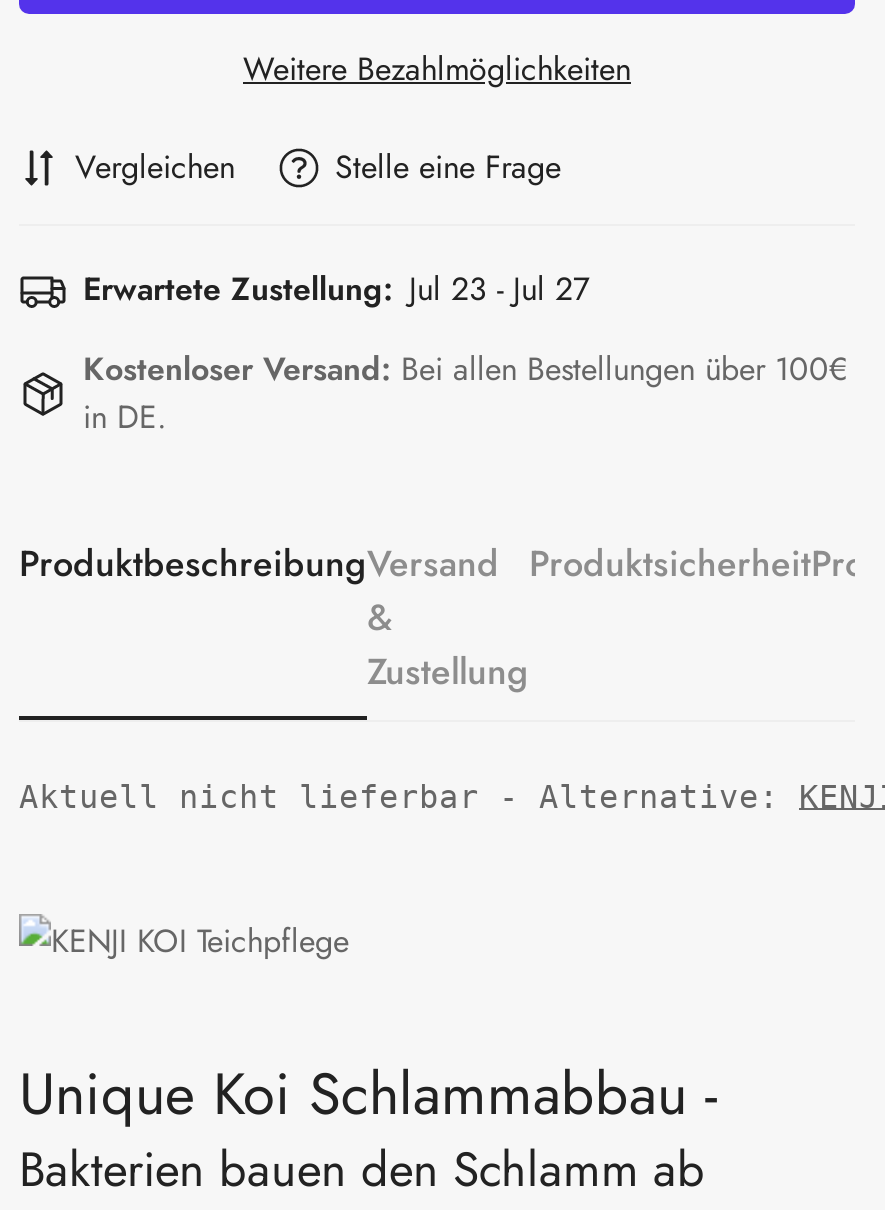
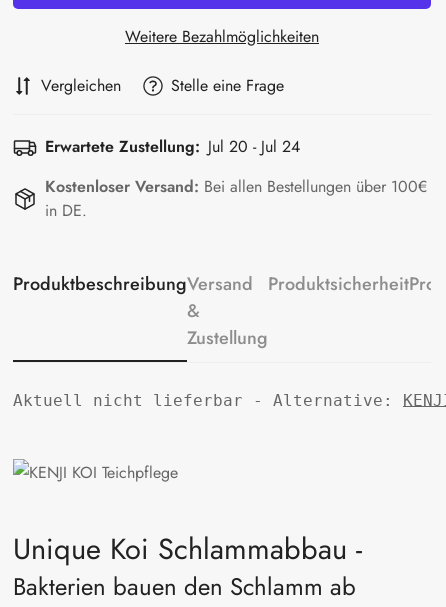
[83,266,589,312] Erwartete Zustellung: Jul 23 - Jul 27 -> [45,135,300,158] Erwartete Zustellung: Jul 20 - Jul 24

